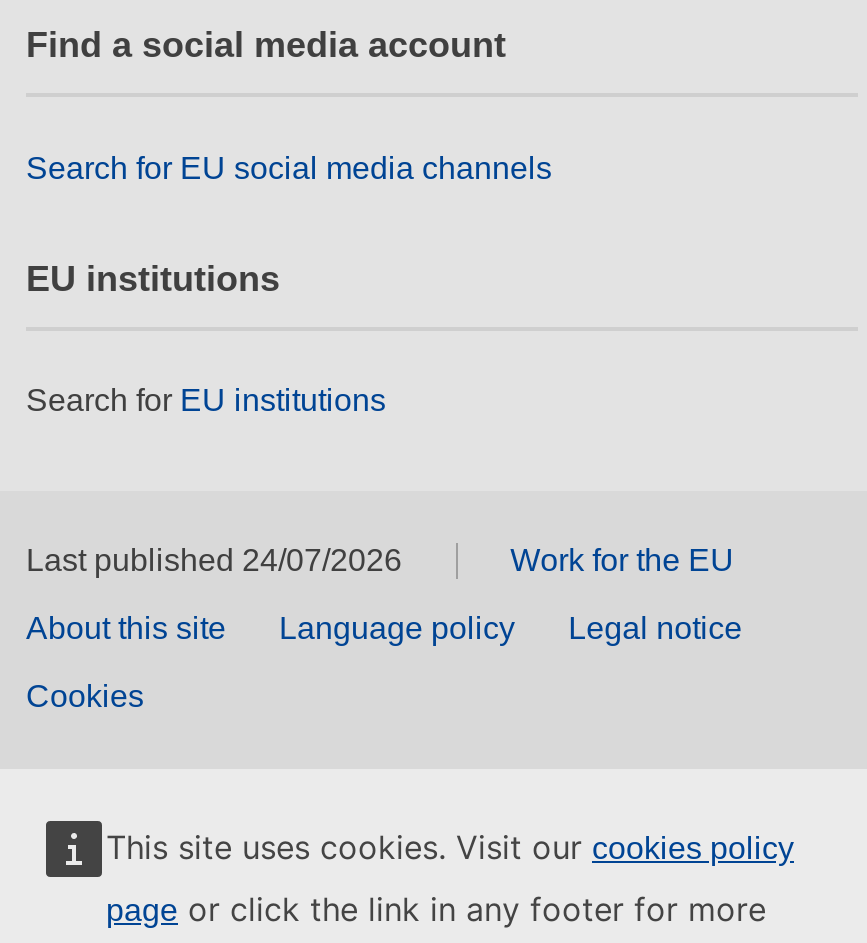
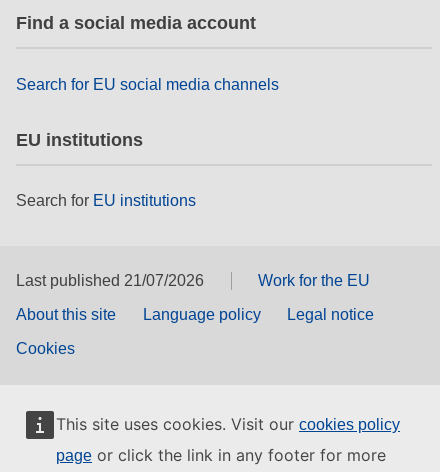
[26,544,402,578] Last published 24/07/2026 -> [16,272,204,289] Last published 21/07/2026

